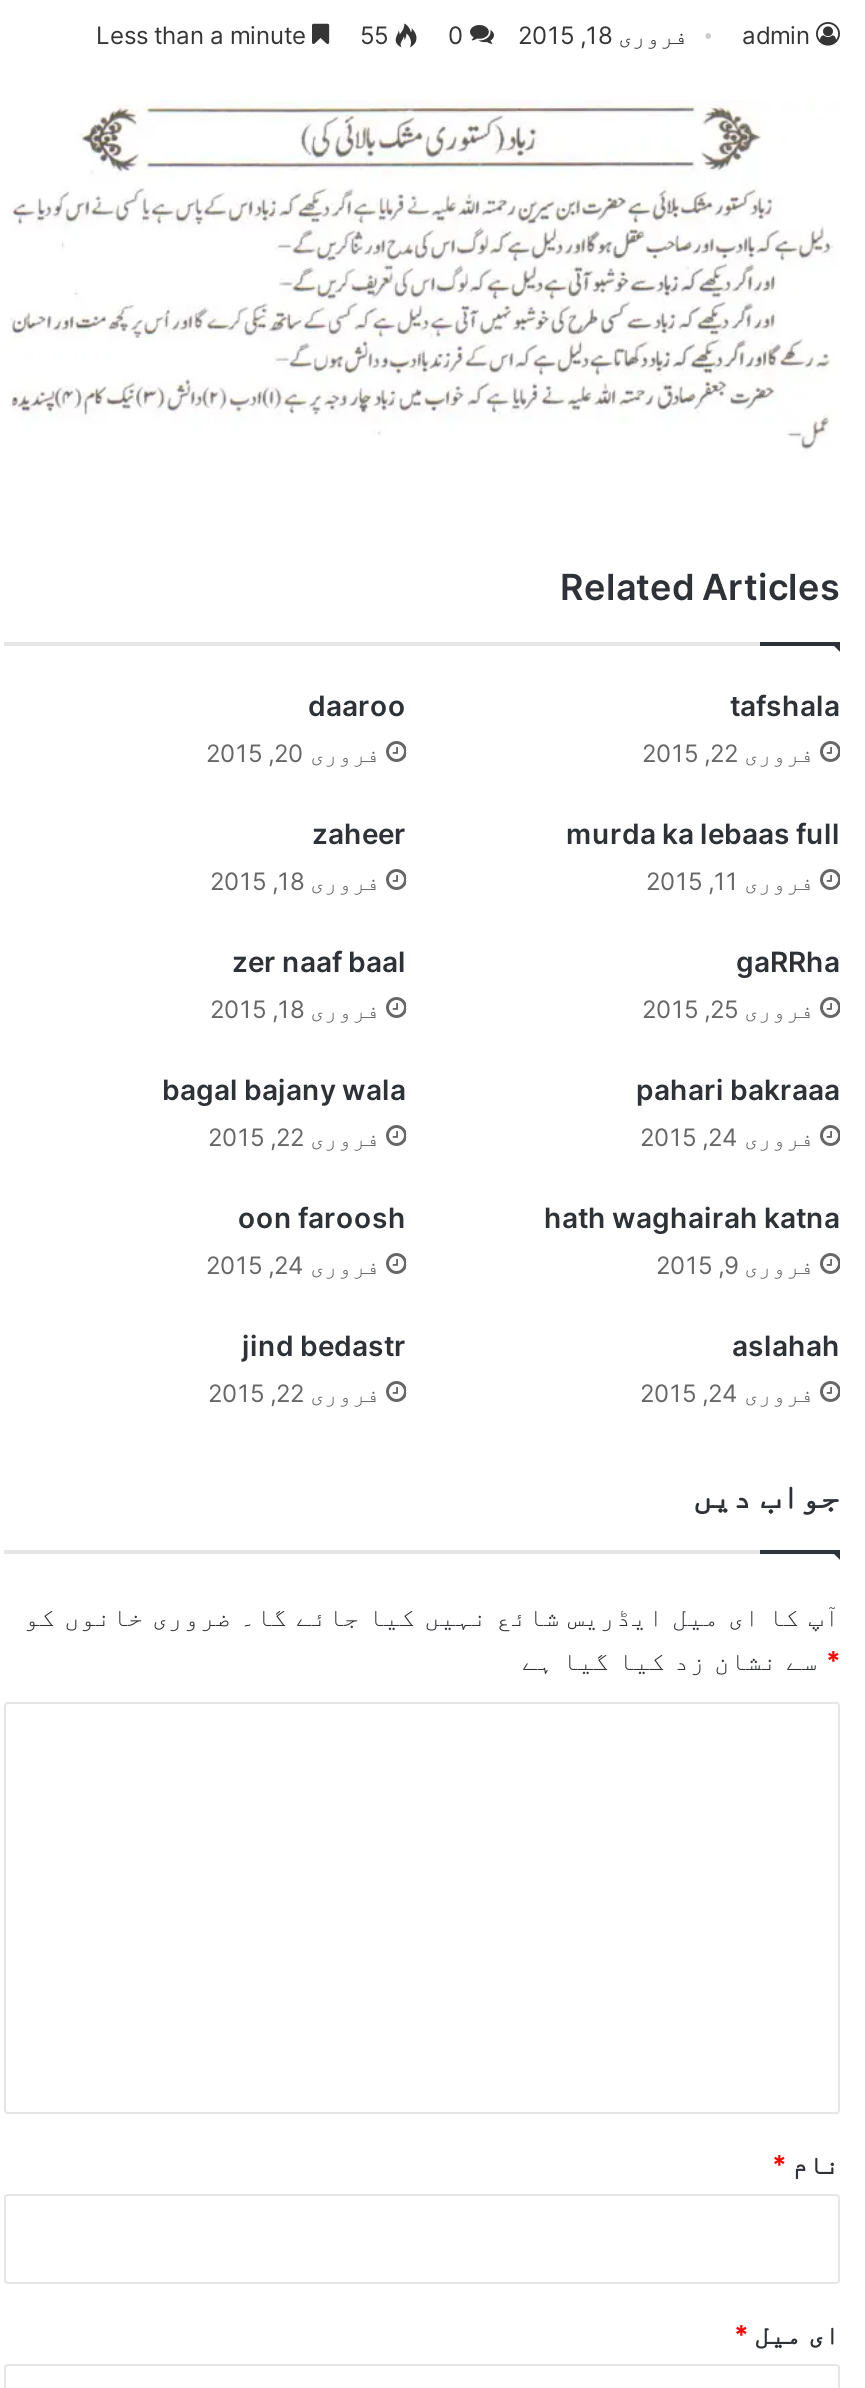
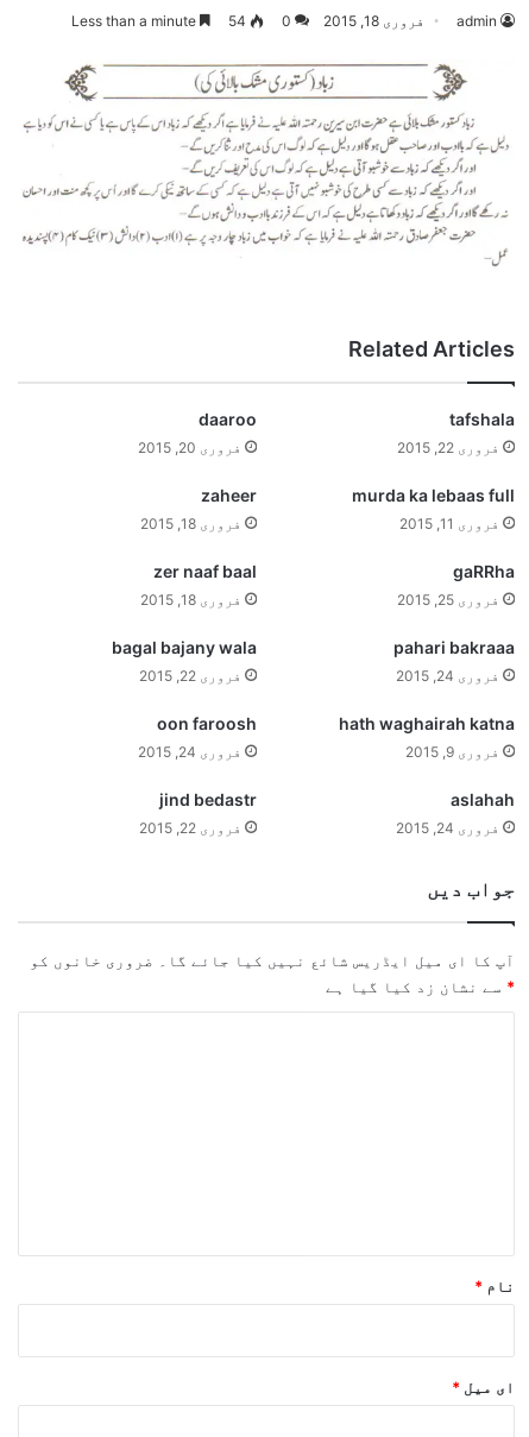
[360,20,388,50] 55 -> [228,12,246,30] 54

